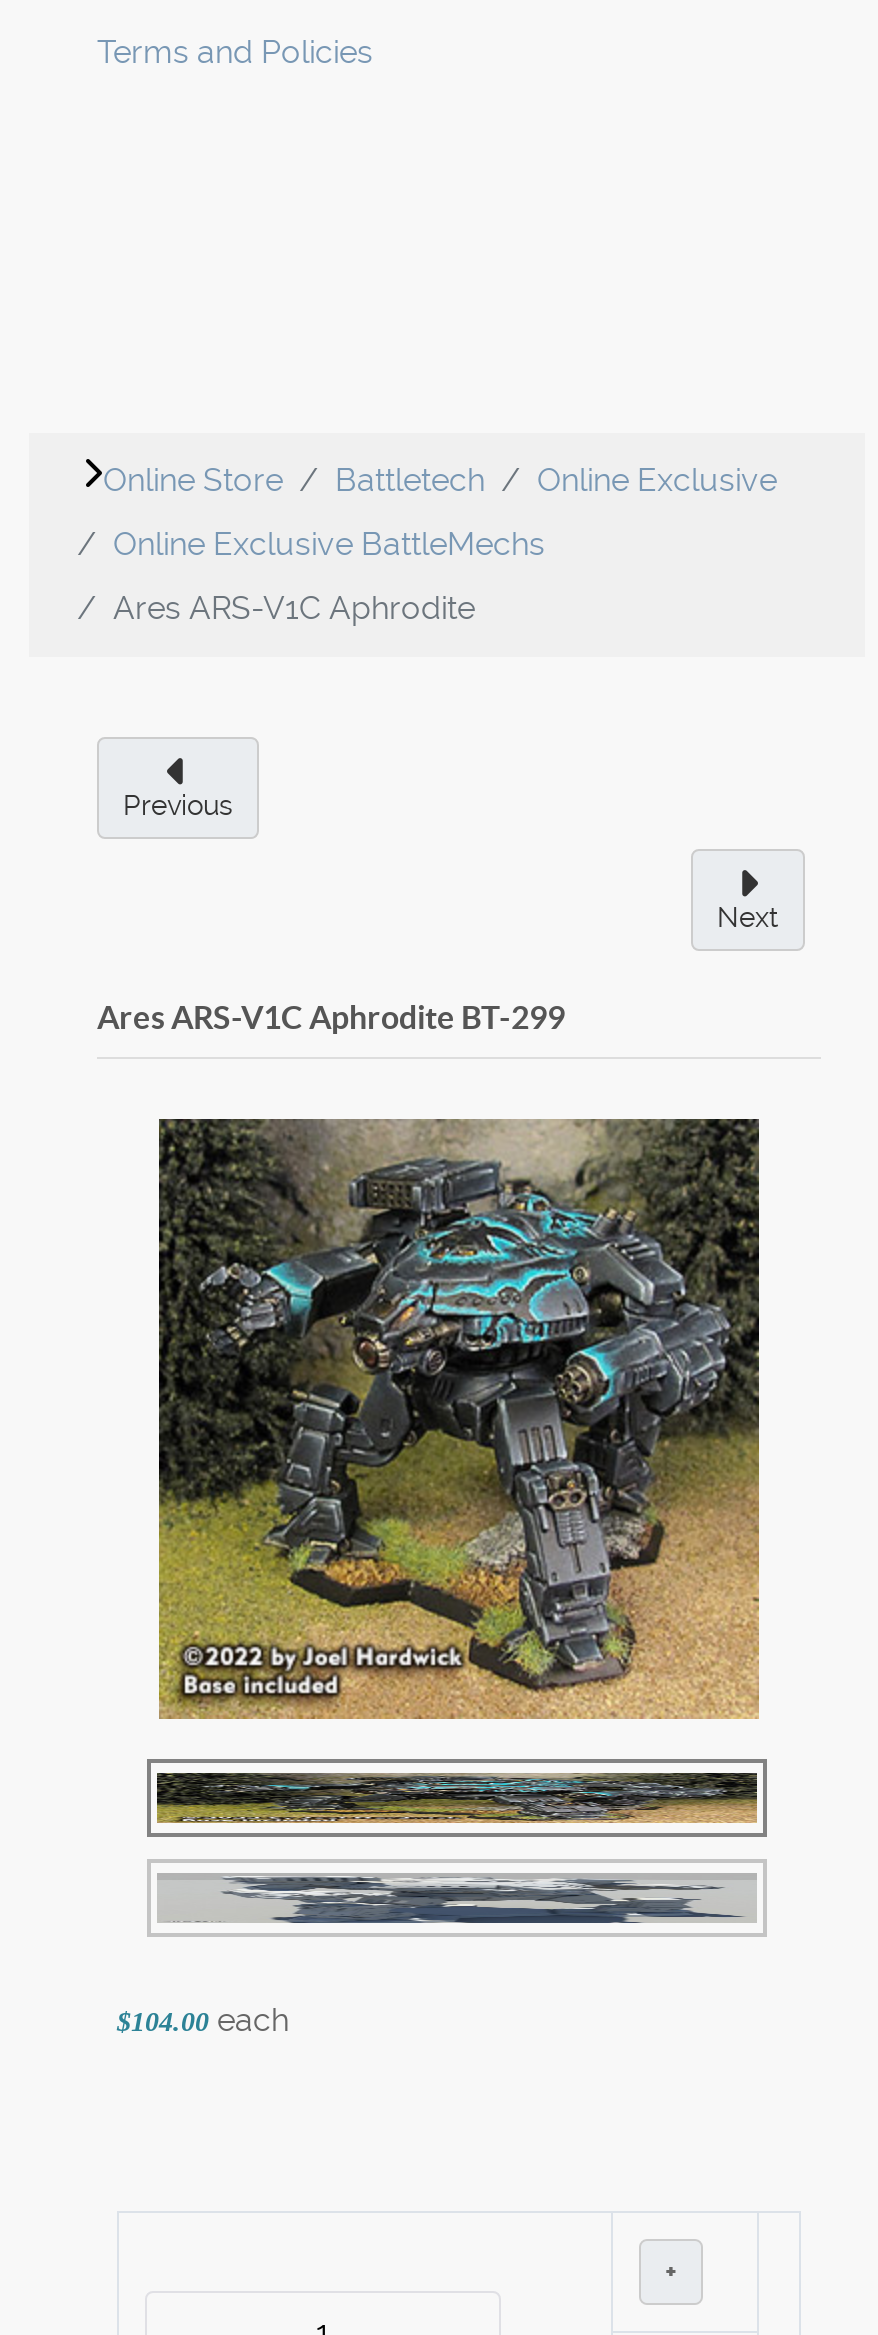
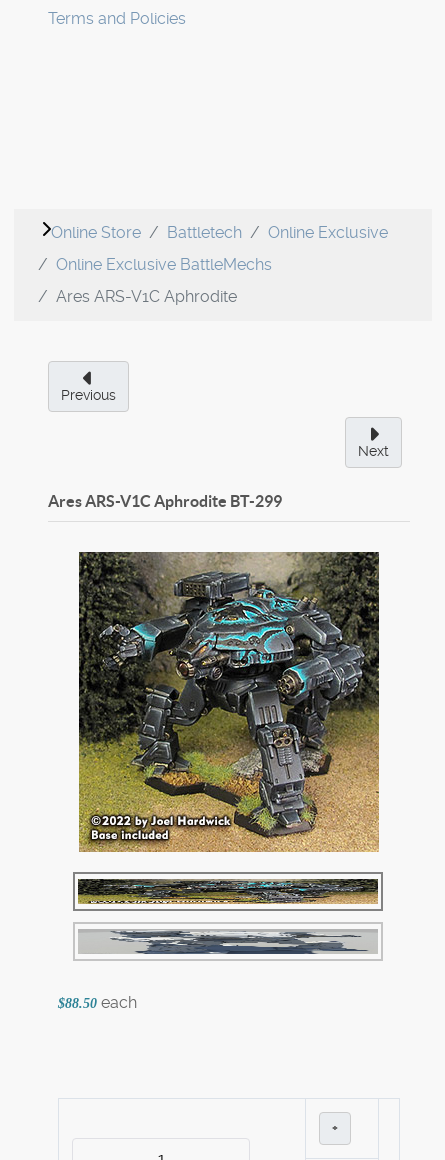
[117,2001,289,2039] $104.00 each -> [58,993,137,1012] $88.50 each

